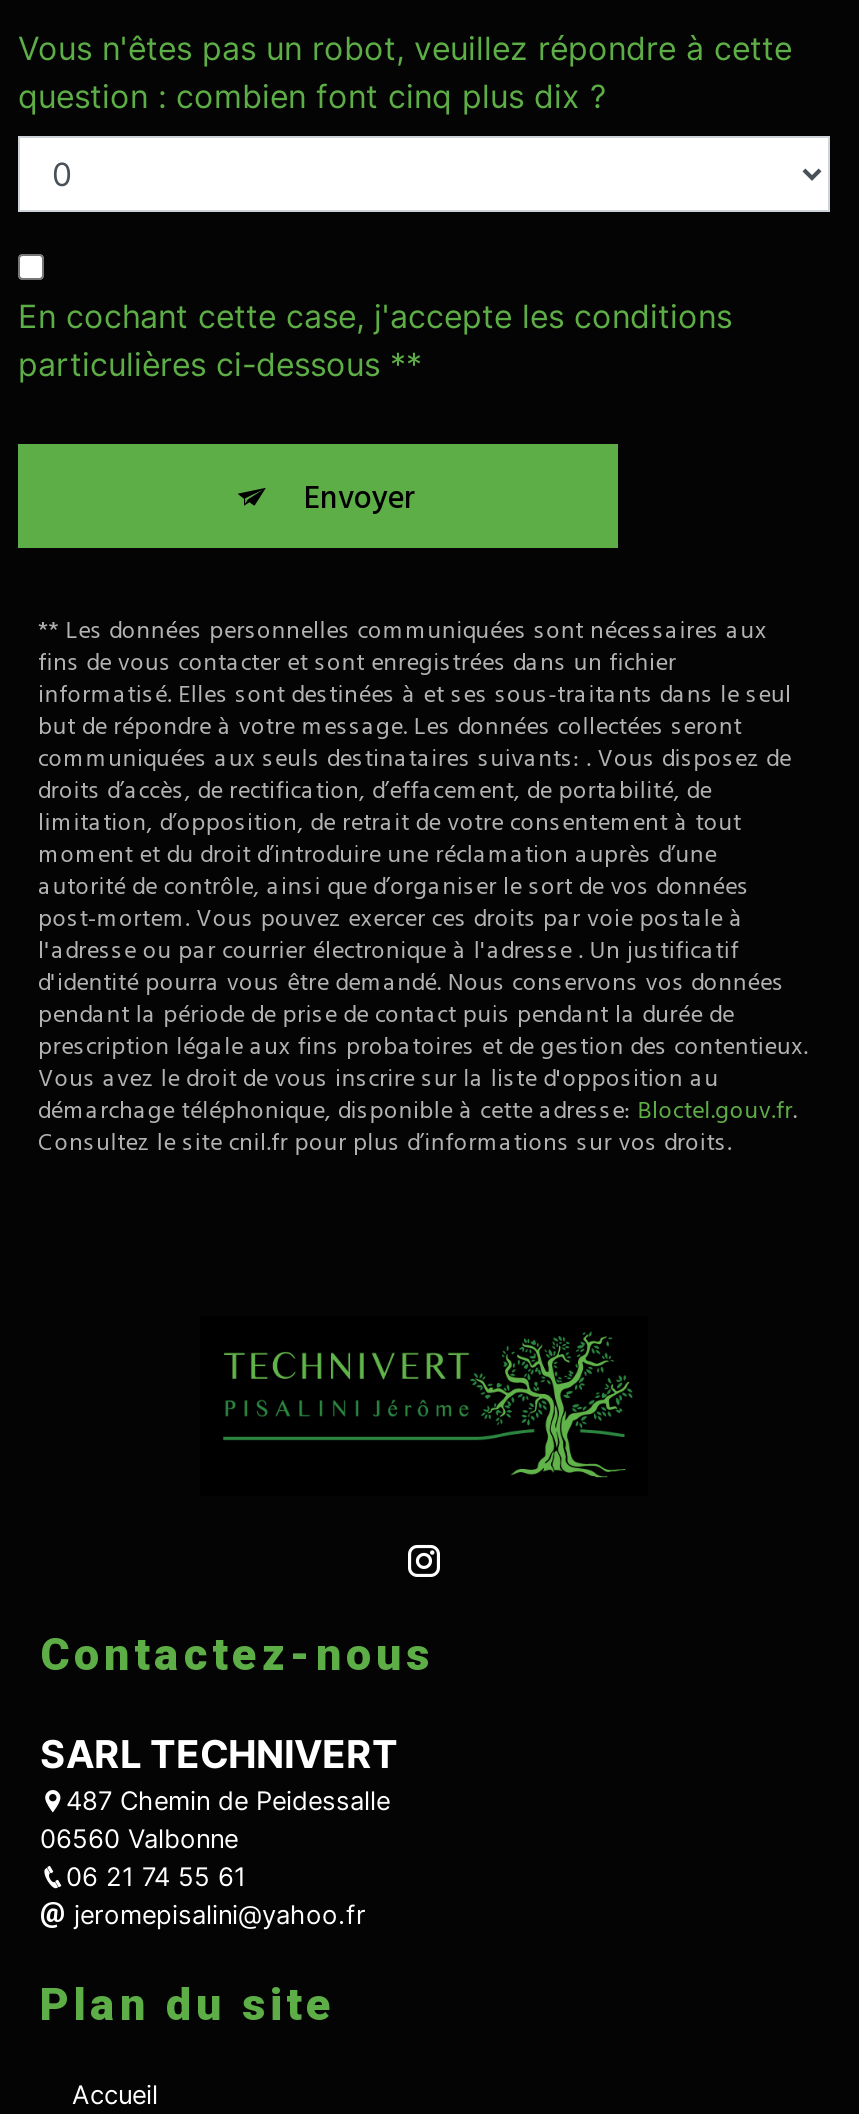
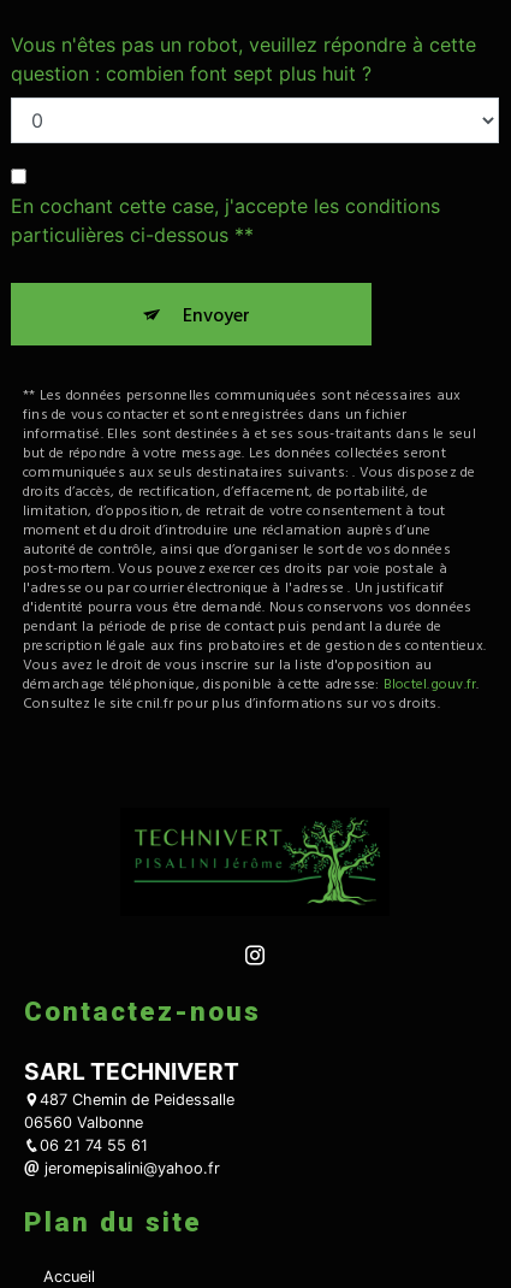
[18,76,606,116] question : combien font cinq plus dix ? -> [11,61,372,85] question : combien font sept plus huit ?

